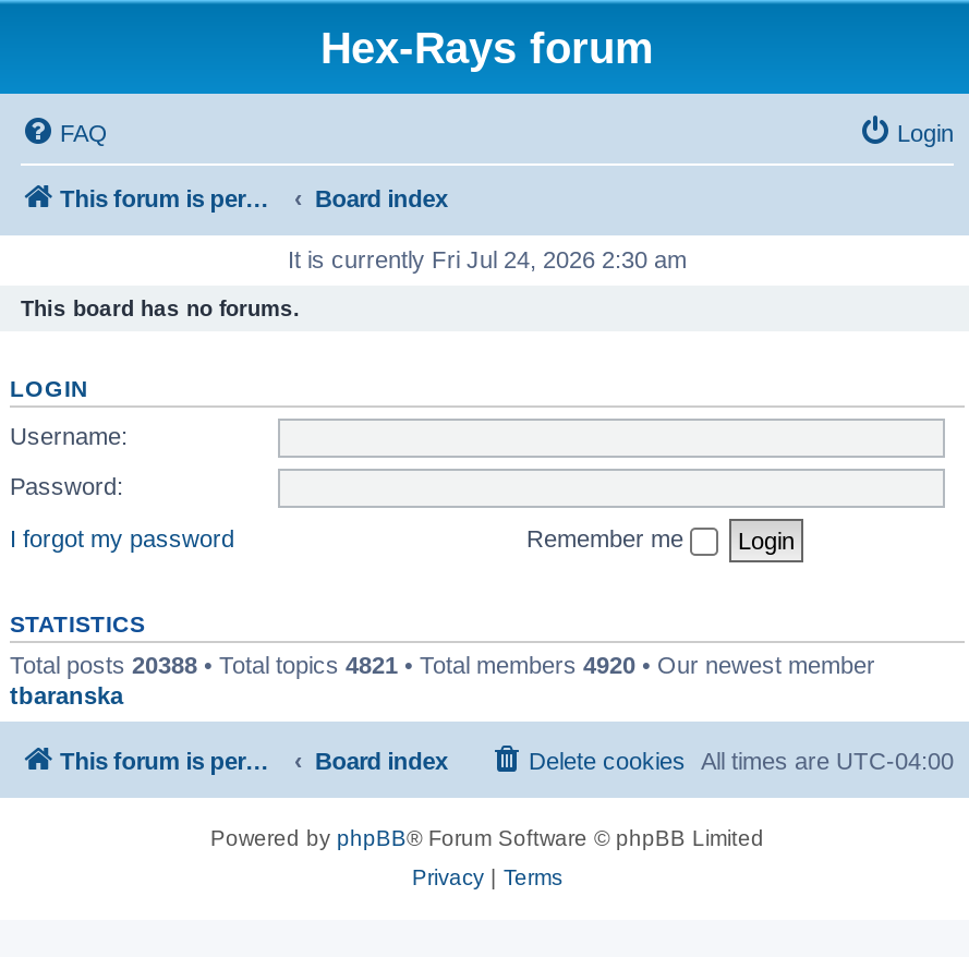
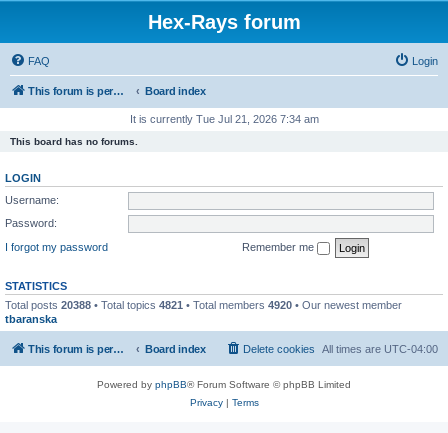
[288,246,687,272] It is currently Fri Jul 24, 2026 2:30 am -> [129,113,318,125] It is currently Tue Jul 21, 2026 7:34 am

